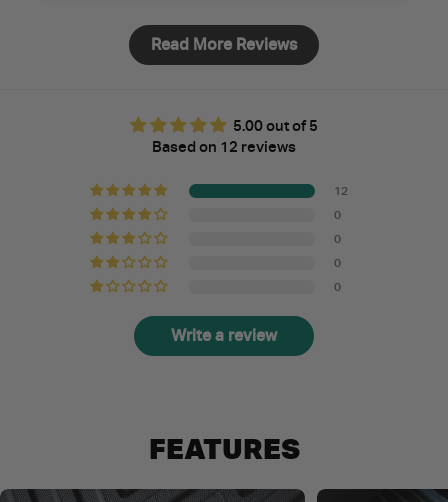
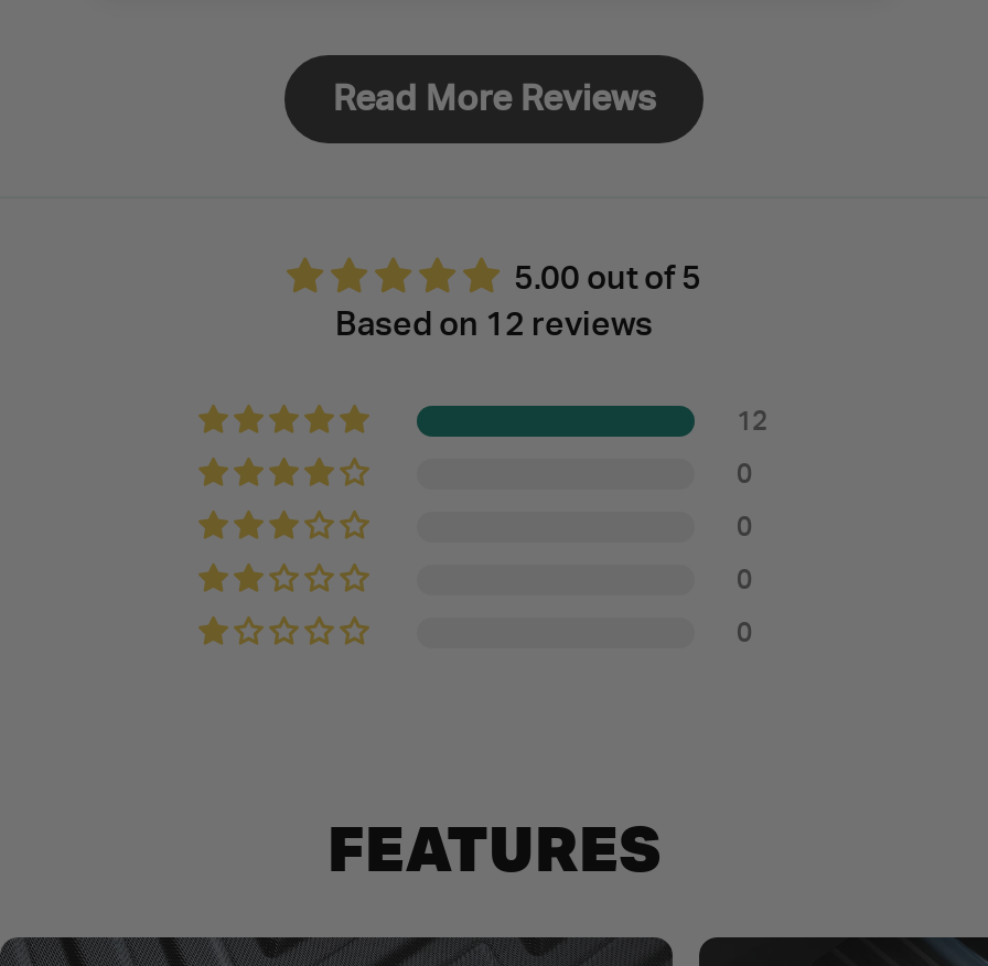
[171,326,277,345] Write a review -> none

